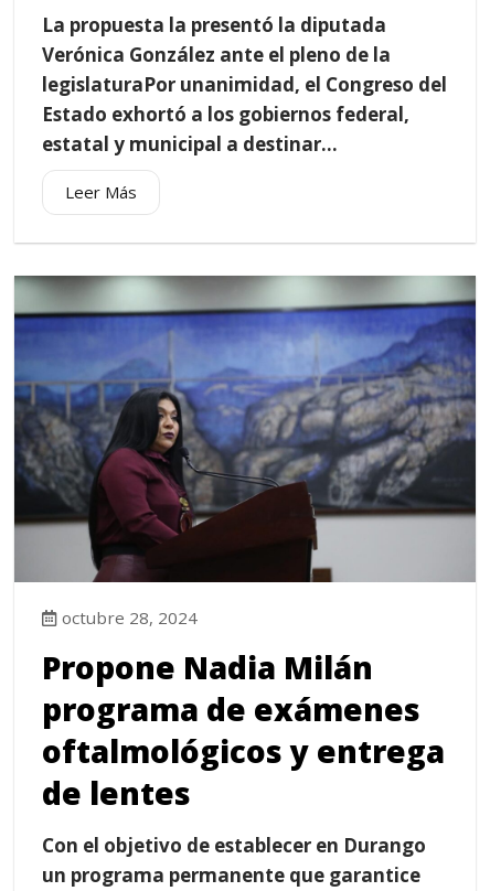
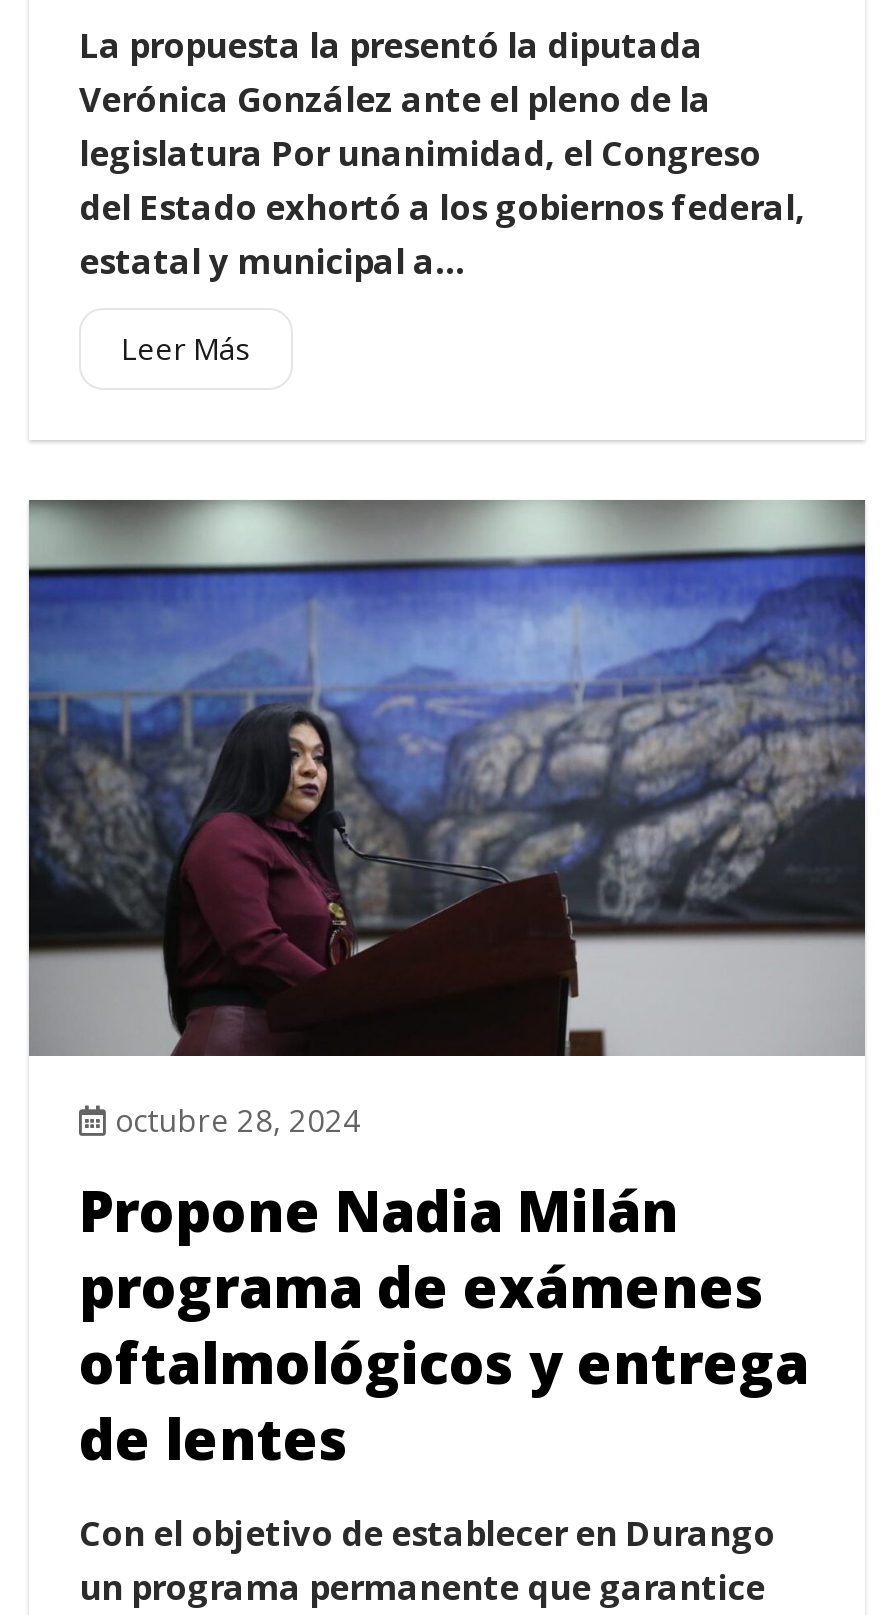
[42,72,447,157] legislaturaPor unanimidad, el Congreso del | Estado exhortó a los gobiernos federal, | estatal y municipal a destinar... -> [79,129,805,283] legislatura Por unanimidad, el Congreso | del Estado exhortó a los gobiernos federal, | estatal y municipal a...

